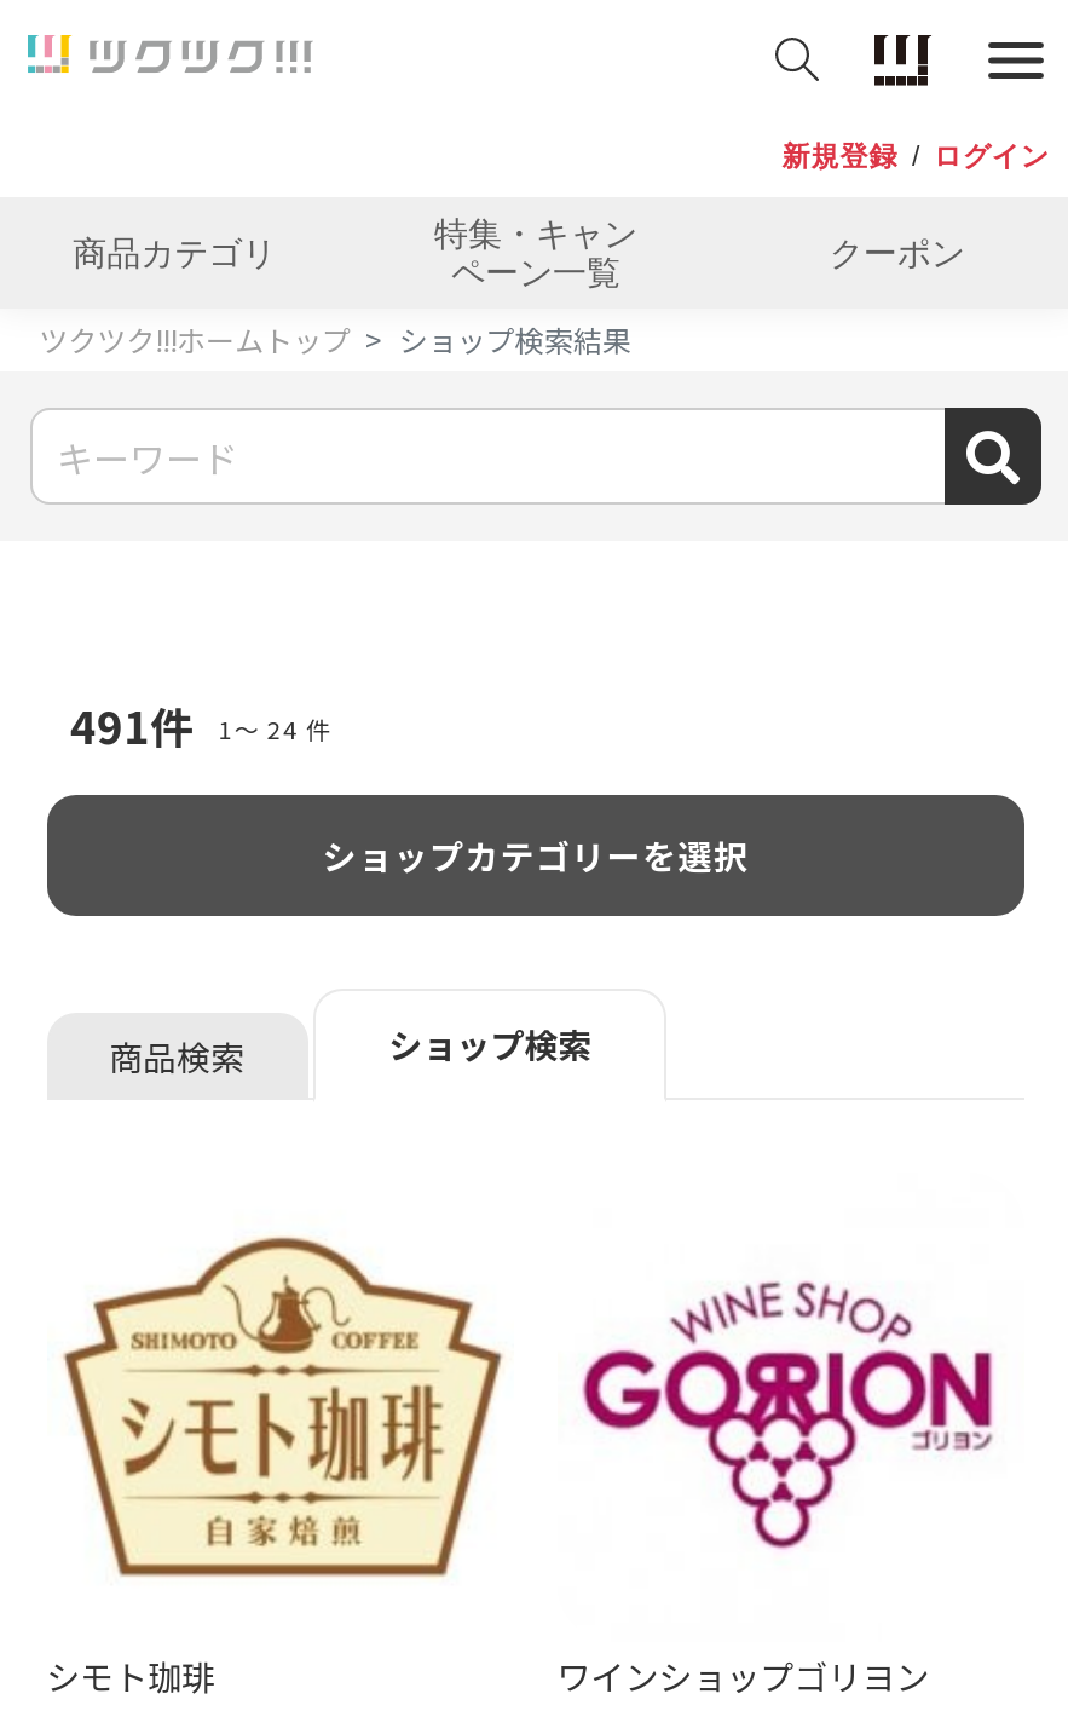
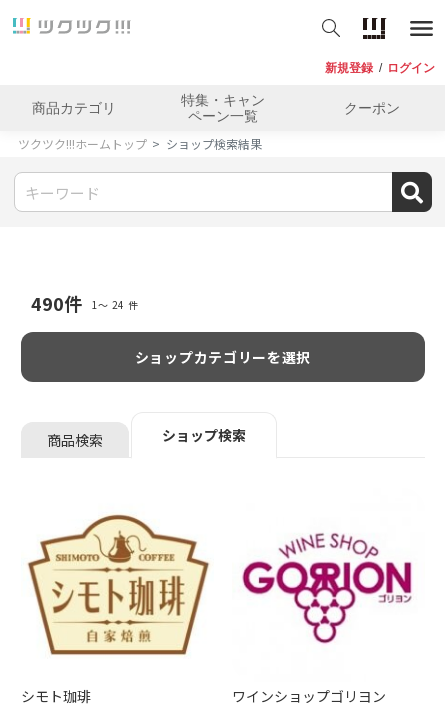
[71,694,332,757] 491件 1〜 24 件 -> [31,290,139,316] 490件 1〜 24 件

